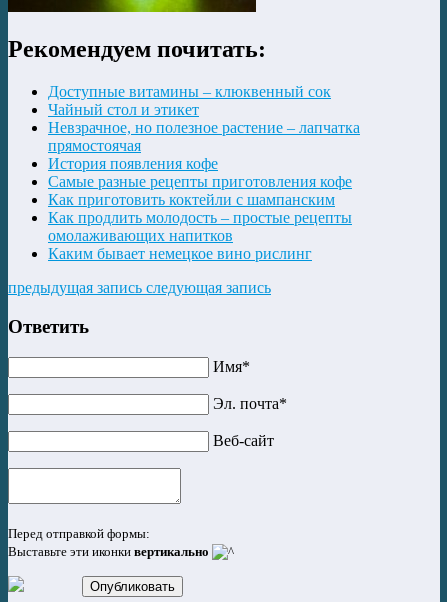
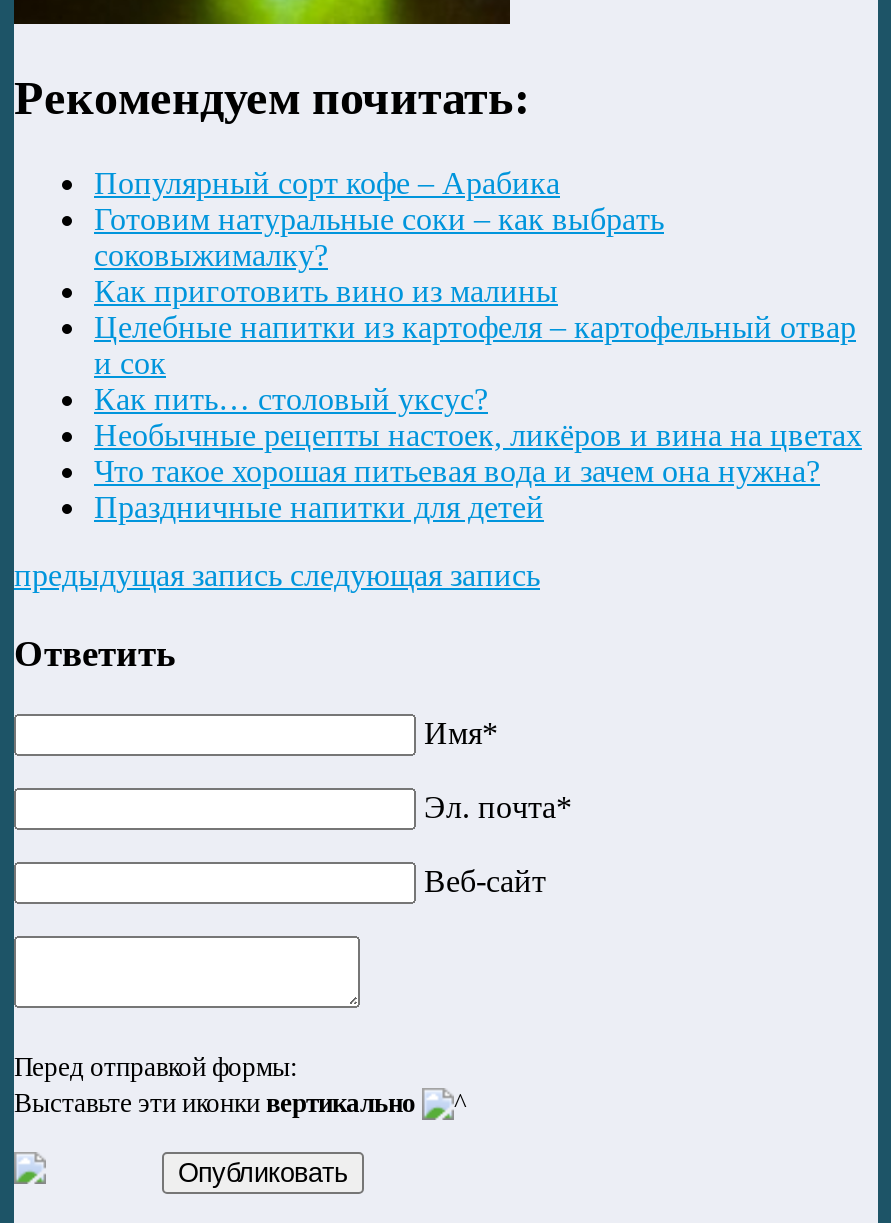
[48,83,360,262] Доступные витамины – клюквенный сок | Чайный стол и этикет | Невзрачное, но полезное растение – лапчатка | прямостоячая | История появления кофе | Самые разные рецепты приготовления кофе | Как приготовить коктейли с шампанским | Как продлить молодость – простые рецепты | омолаживающих напитков | Каким бывает немецкое вино рислинг -> [94,166,862,524] Популярный сорт кофе – Арабика | Готовим натуральные соки – как выбрать | соковыжималку? | Как приготовить вино из малины | Целебные напитки из картофеля – картофельный отвар | и сок | Как пить… столовый уксус? | Необычные рецепты настоек, ликёров и вина на цветах | Что такое хорошая питьевая вода и зачем она нужна? | Праздничные напитки для детей

